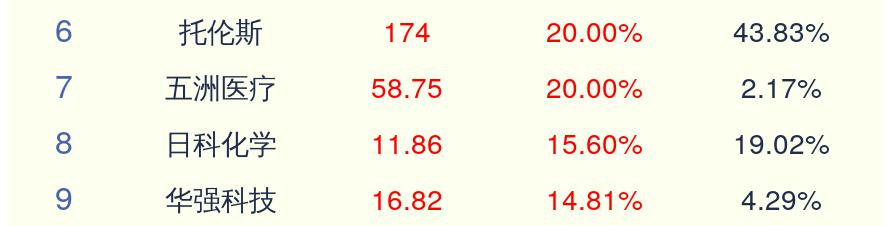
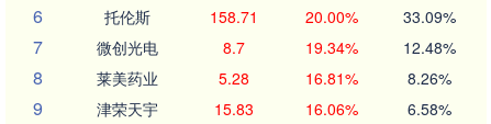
[383,10,431,50] 174 -> [209,5,258,27] 158.71
[733,10,829,50] 43.83% -> [403,5,455,27] 33.09%
[165,66,821,106] 五洲医疗 | 58.75 | 20.00% | 2.17% -> [97,36,455,58] 微创光电 | 8.7 | 19.34% | 12.48%
[165,122,829,162] 日科化学 | 11.86 | 15.60% | 19.02% -> [97,67,451,89] 莱美药业 | 5.28 | 16.81% | 8.26%
[165,178,821,218] 华强科技 | 16.82 | 14.81% | 4.29% -> [97,98,451,120] 津荣天宇 | 15.83 | 16.06% | 6.58%

